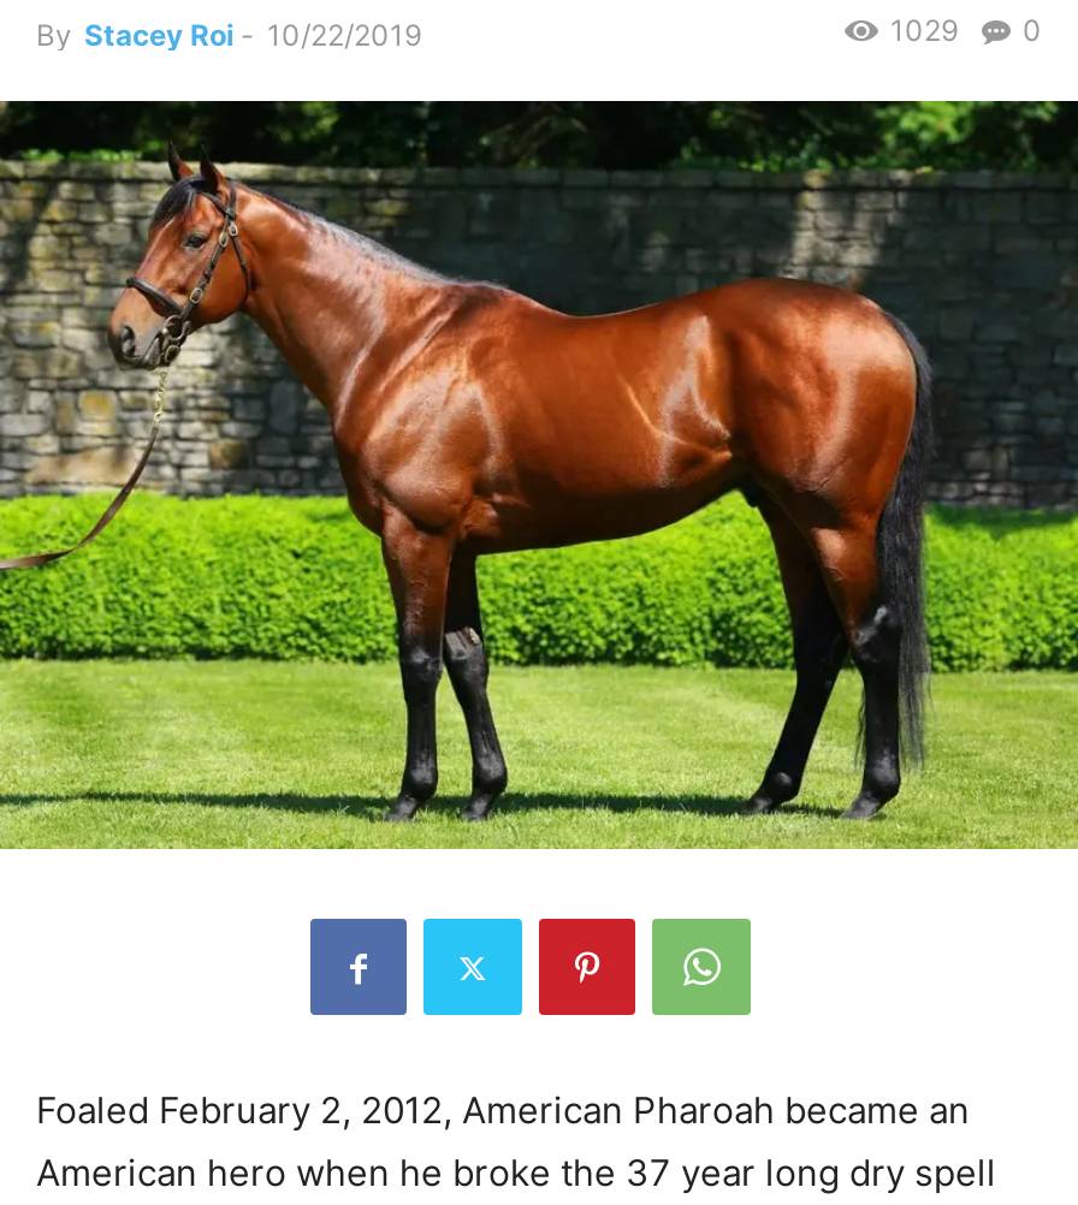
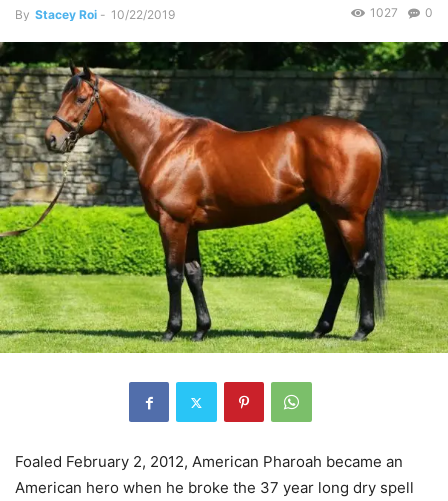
[890,12,1042,48] 1029 0 -> [370,5,433,20] 1027 0

